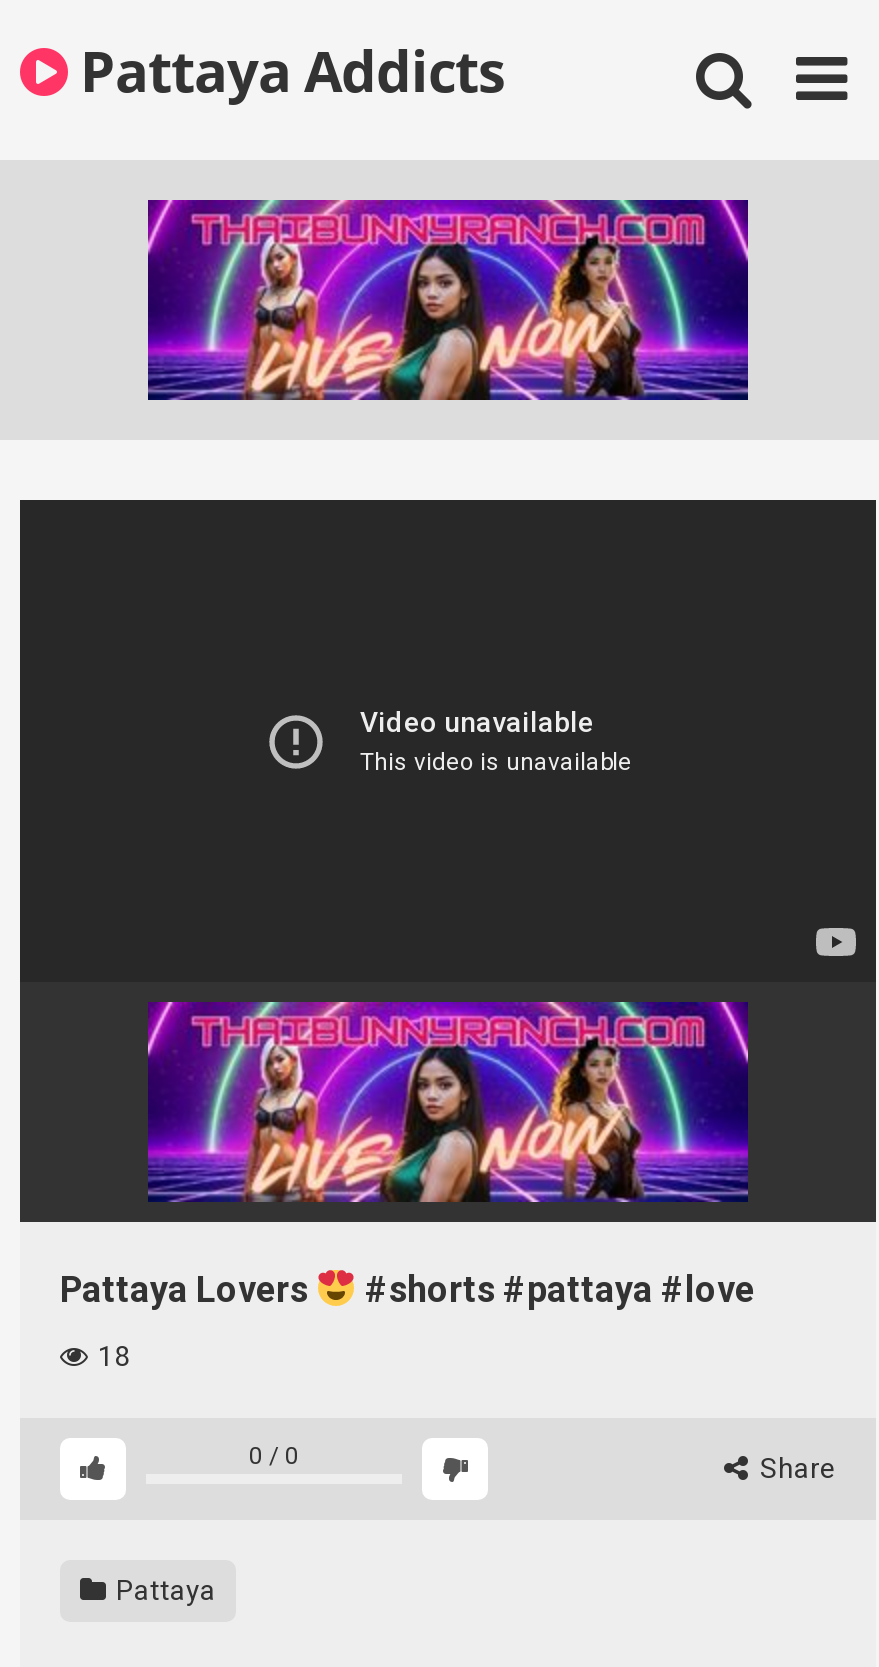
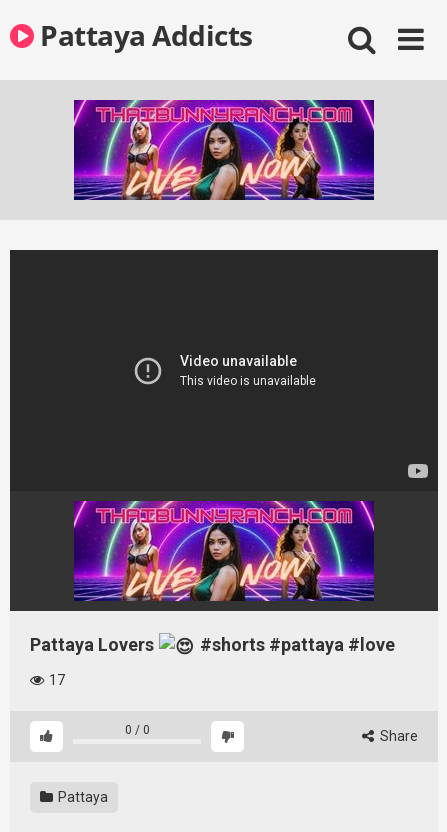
[92,1340,130,1372] 18 -> [46,671,65,687] 17

